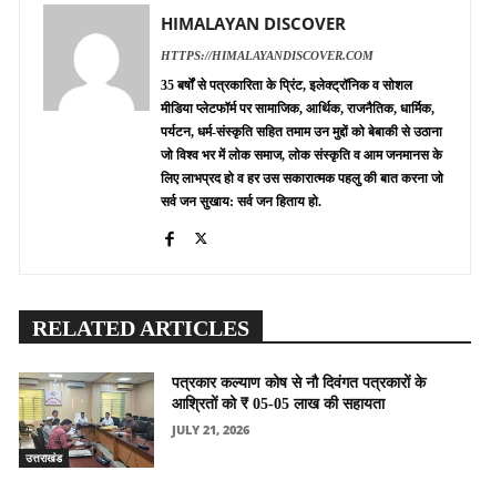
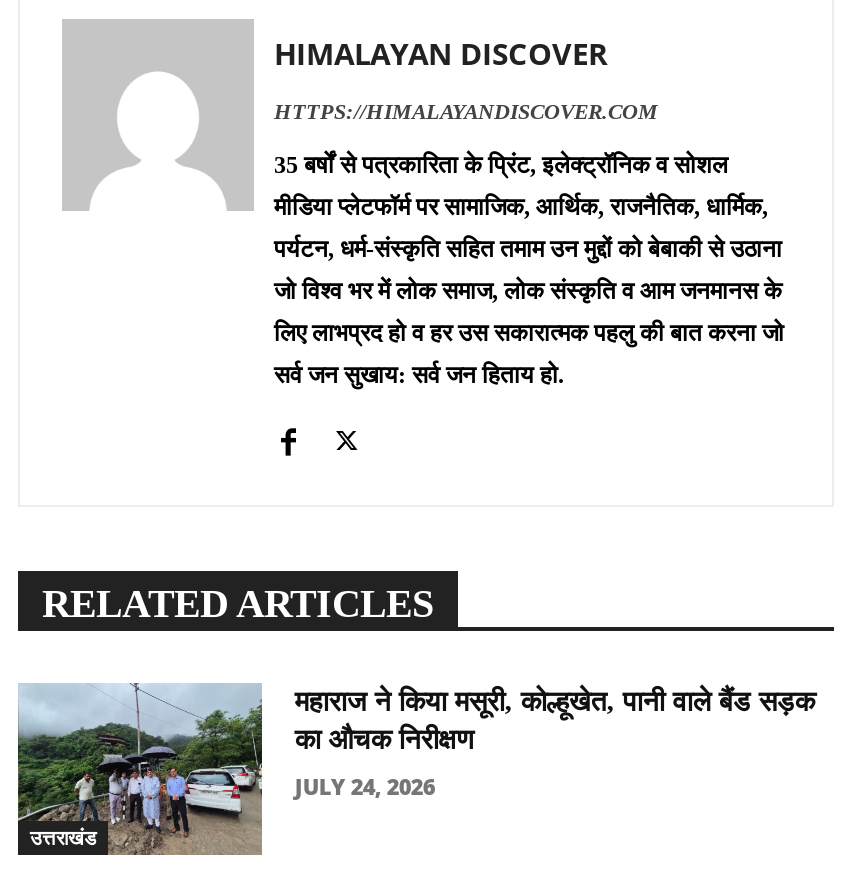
[18,371,426,469] [image] | पत्रकार कल्याण कोष से नौ दिवंगत पत्रकारों के | आश्रितों को ₹ 05-05 लाख की सहायता -> [16,683,815,857] [image] | महाराज ने किया मसूरी, कोल्हूखेत, पानी वाले बैंड सड़क | का औचक निरीक्षण
[172,421,250,438] JULY 21, 2026 -> [295,771,435,801] JULY 24, 2026

